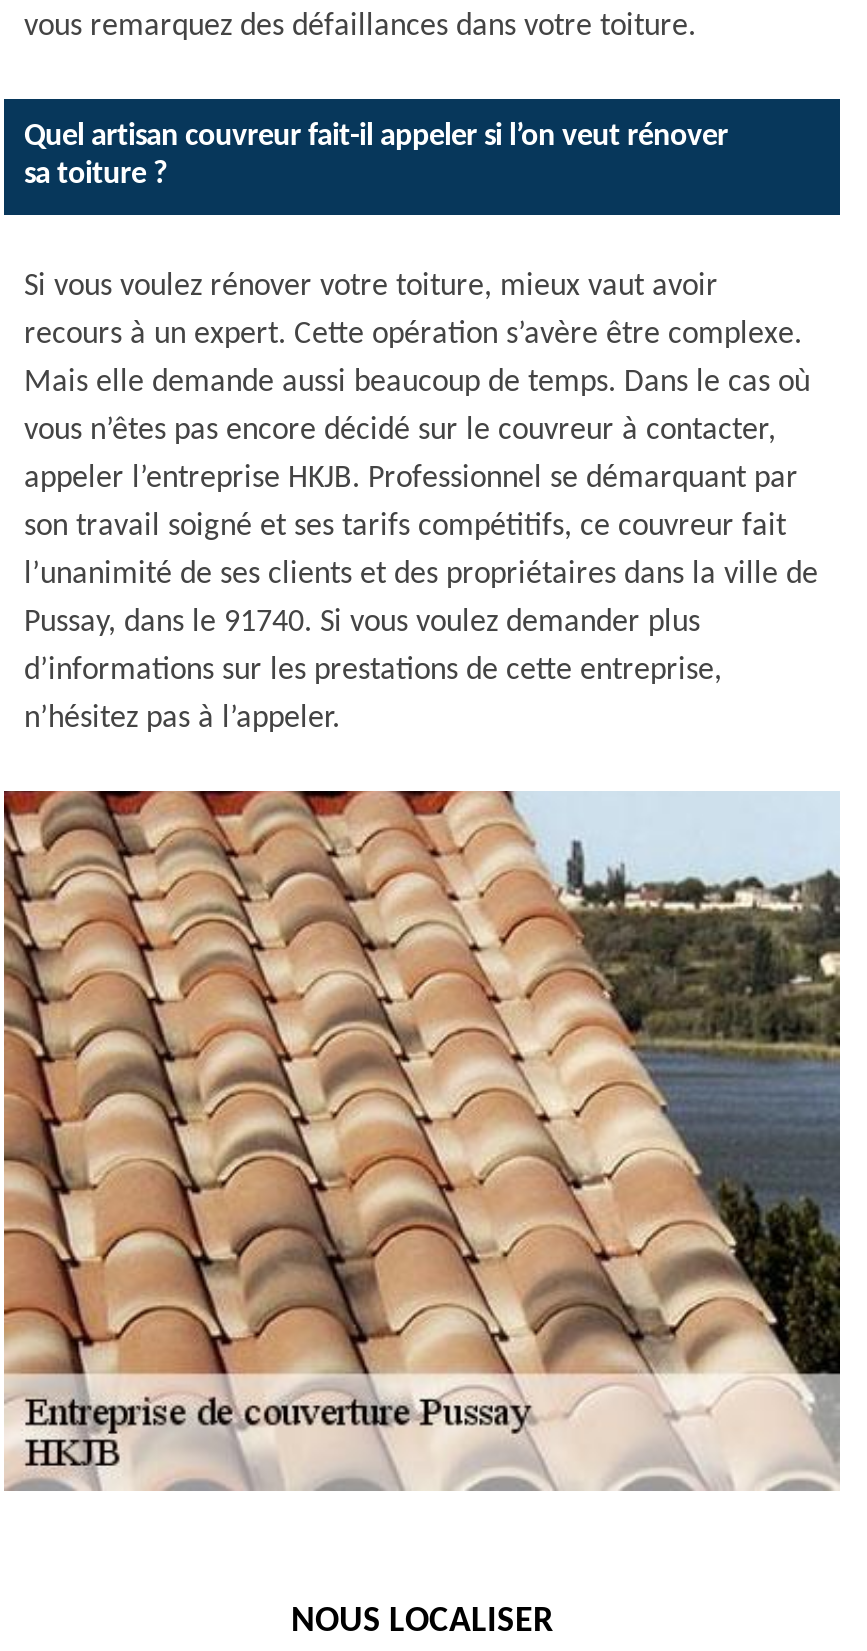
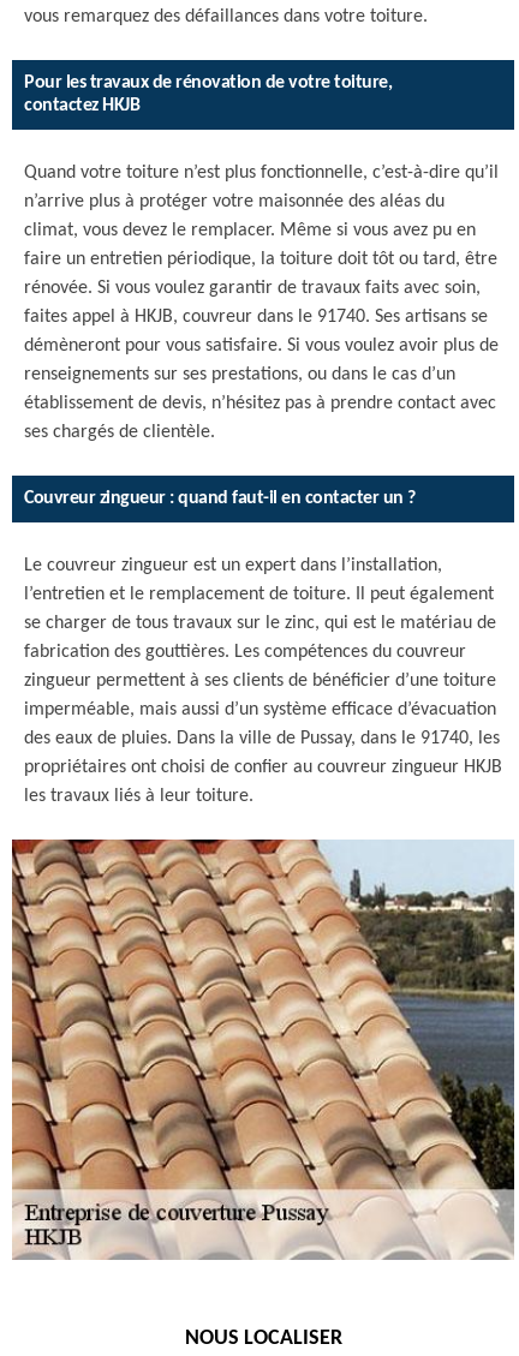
[24,121,818,735] Quel artisan couvreur fait-il appeler si l’on veut rénover | sa toiture ? | Si vous voulez rénover votre toiture, mieux vaut avoir | recours à un expert. Cette opération s’avère être complexe. | Mais elle demande aussi beaucoup de temps. Dans le cas où | vous n’êtes pas encore décidé sur le couvreur à contacter, | appeler l’entreprise HKJB. Professionnel se démarquant par | son travail soigné et ses tarifs compétitifs, ce couvreur fait | l’unanimité de ses clients et des propriétaires dans la ville de | Pussay, dans le 91740. Si vous voulez demander plus | d’informations sur les prestations de cette entreprise, | n’hésitez pas à l’appeler. -> [24,73,502,806] Pour les travaux de rénovation de votre toiture, | contactez HKJB | Quand votre toiture n’est plus fonctionnelle, c’est-à-dire qu’il | n’arrive plus à protéger votre maisonnée des aléas du | climat, vous devez le remplacer. Même si vous avez pu en | faire un entretien périodique, la toiture doit tôt ou tard, être | rénovée. Si vous voulez garantir de travaux faits avec soin, | faites appel à HKJB, couvreur dans le 91740. Ses artisans se | démèneront pour vous satisfaire. Si vous voulez avoir plus de | renseignements sur ses prestations, ou dans le cas d’un | établissement de devis, n’hésitez pas à prendre contact avec | ses chargés de clientèle. | Couvreur zingueur : quand faut-il en contacter un ? | Le couvreur zingueur est un expert dans l’installation, | l’entretien et le remplacement de toiture. Il peut également | se charger de tous travaux sur le zinc, qui est le matériau de | fabrication des gouttières. Les compétences du couvreur | zingueur permettent à ses clients de bénéficier d’une toiture | imperméable, mais aussi d’un système efficace d’évacuation | des eaux de pluies. Dans la ville de Pussay, dans le 91740, les | propriétaires ont choisi de confier au couvreur zingueur HKJB | les travaux liés à leur toiture.

